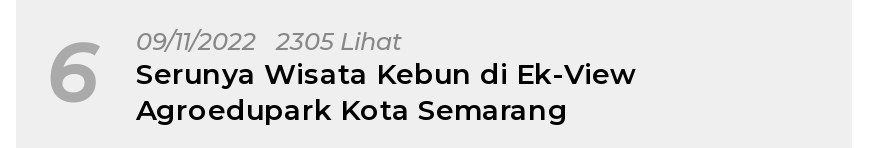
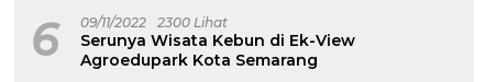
[46,23,636,127] 6 09/11/2022 Serunya Wisata Kebun di Ek-View Agroedupark Kota Semarang 2305 Lihat -> [31,13,355,70] 6 09/11/2022 Serunya Wisata Kebun di Ek-View Agroedupark Kota Semarang 2300 Lihat

